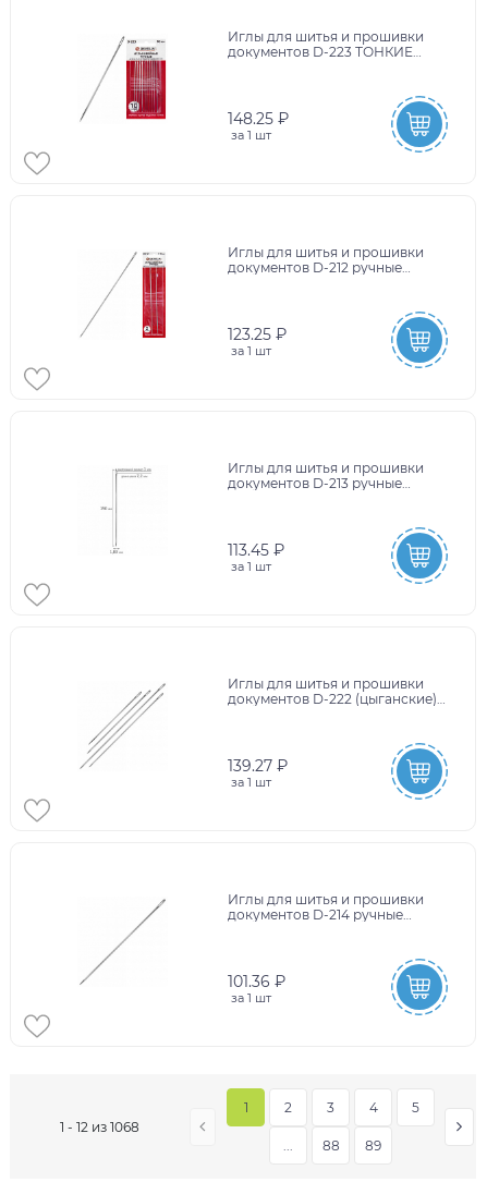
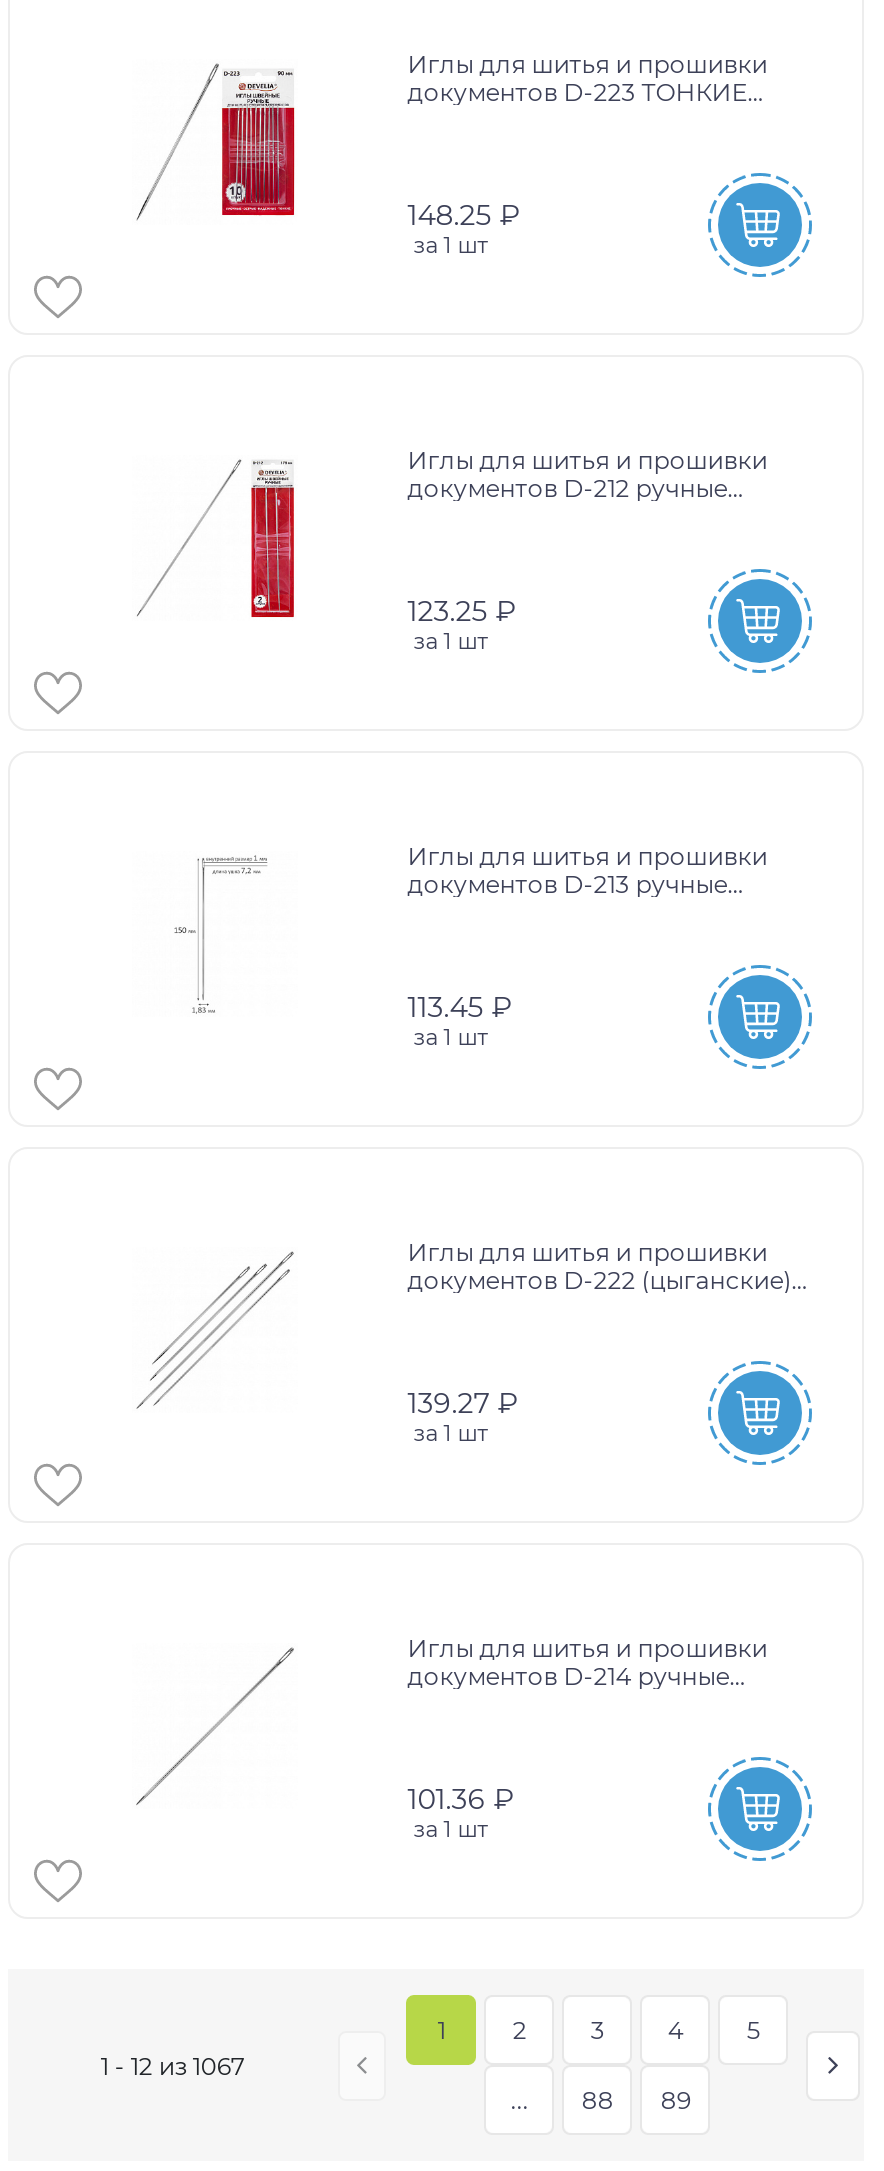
[60,1118,139,1135] 1 - 12 из 1068 -> [101,2050,245,2080] 1 - 12 из 1067

